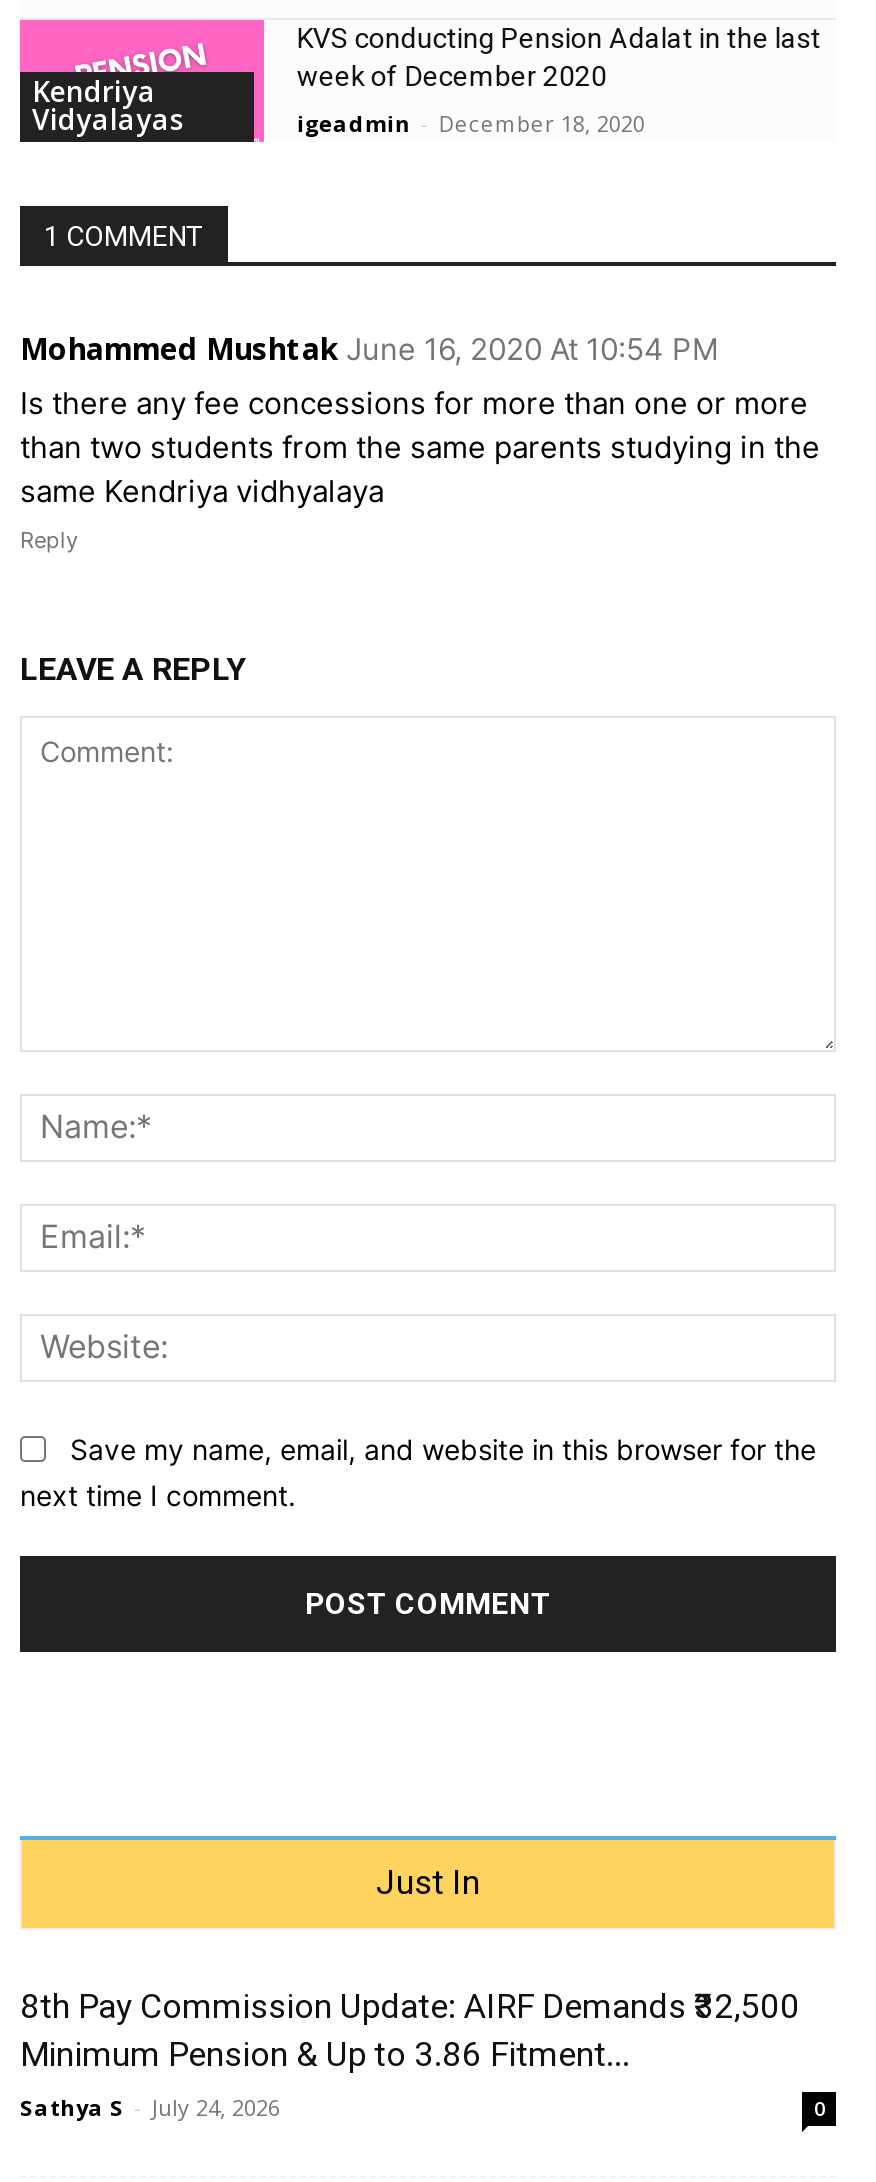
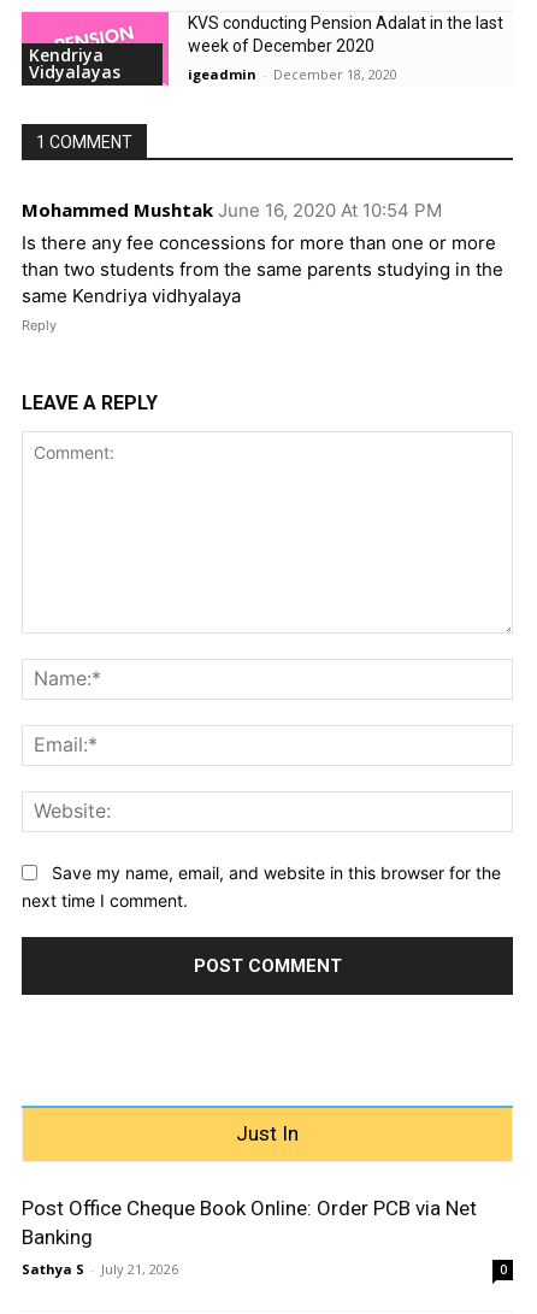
[20,1987,800,2123] 8th Pay Commission Update: AIRF Demands ₹32,500 | Minimum Pension & Up to 3.86 Fitment... | Sathya S - July 24, 2026 -> [22,1196,477,1278] Post Office Cheque Book Online: Order PCB via Net | Banking | Sathya S - July 21, 2026

